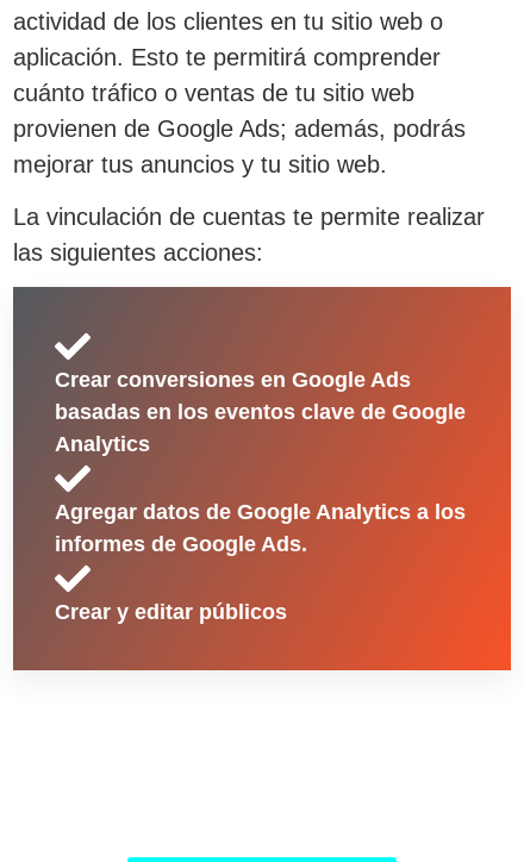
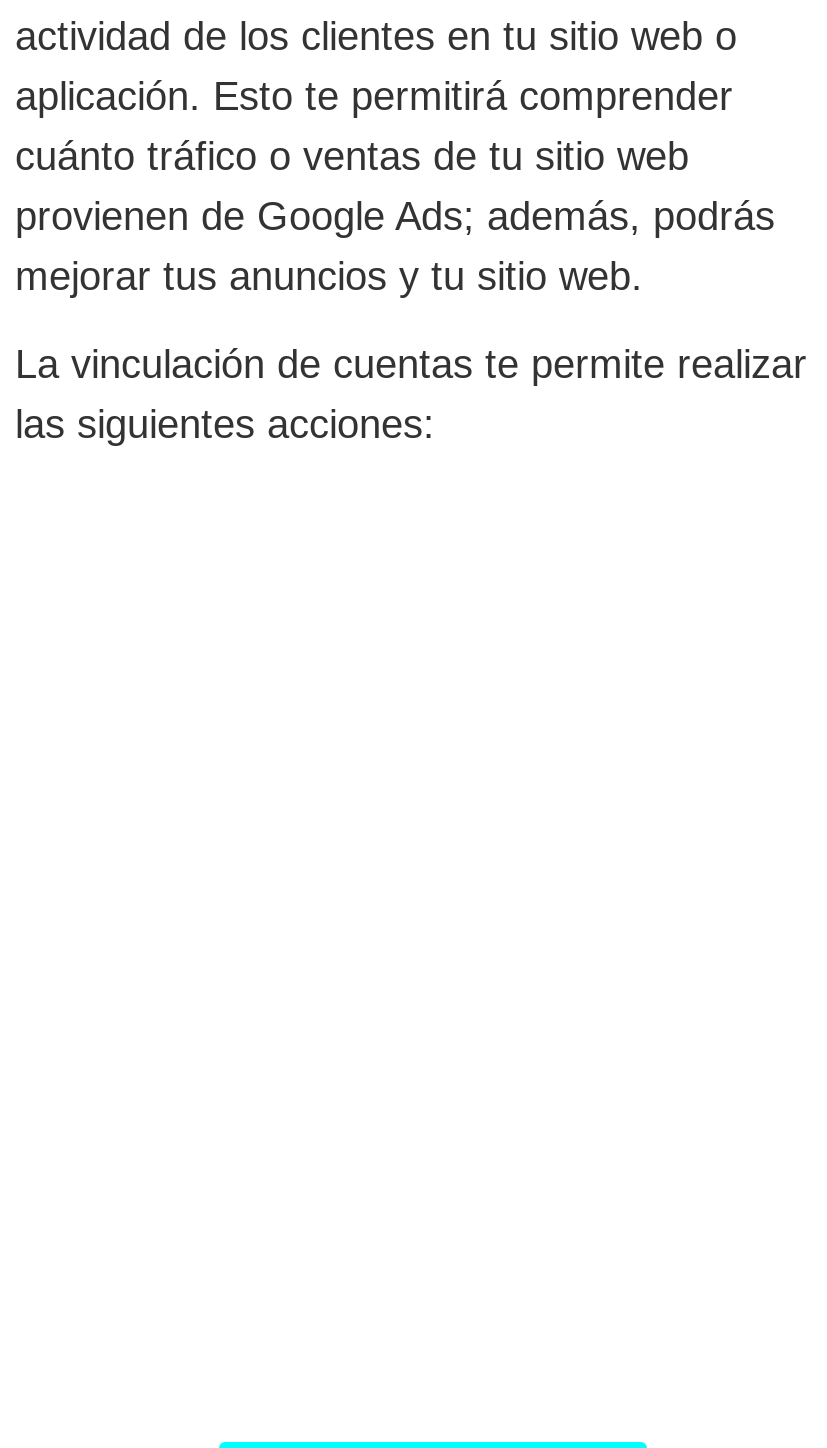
[12,286,512,672] [image] | Crear conversiones en Google Ads | basadas en los eventos clave de Google | Analytics | Agregar datos de Google Analytics a los | informes de Google Ads. | Crear y editar públicos -> none

